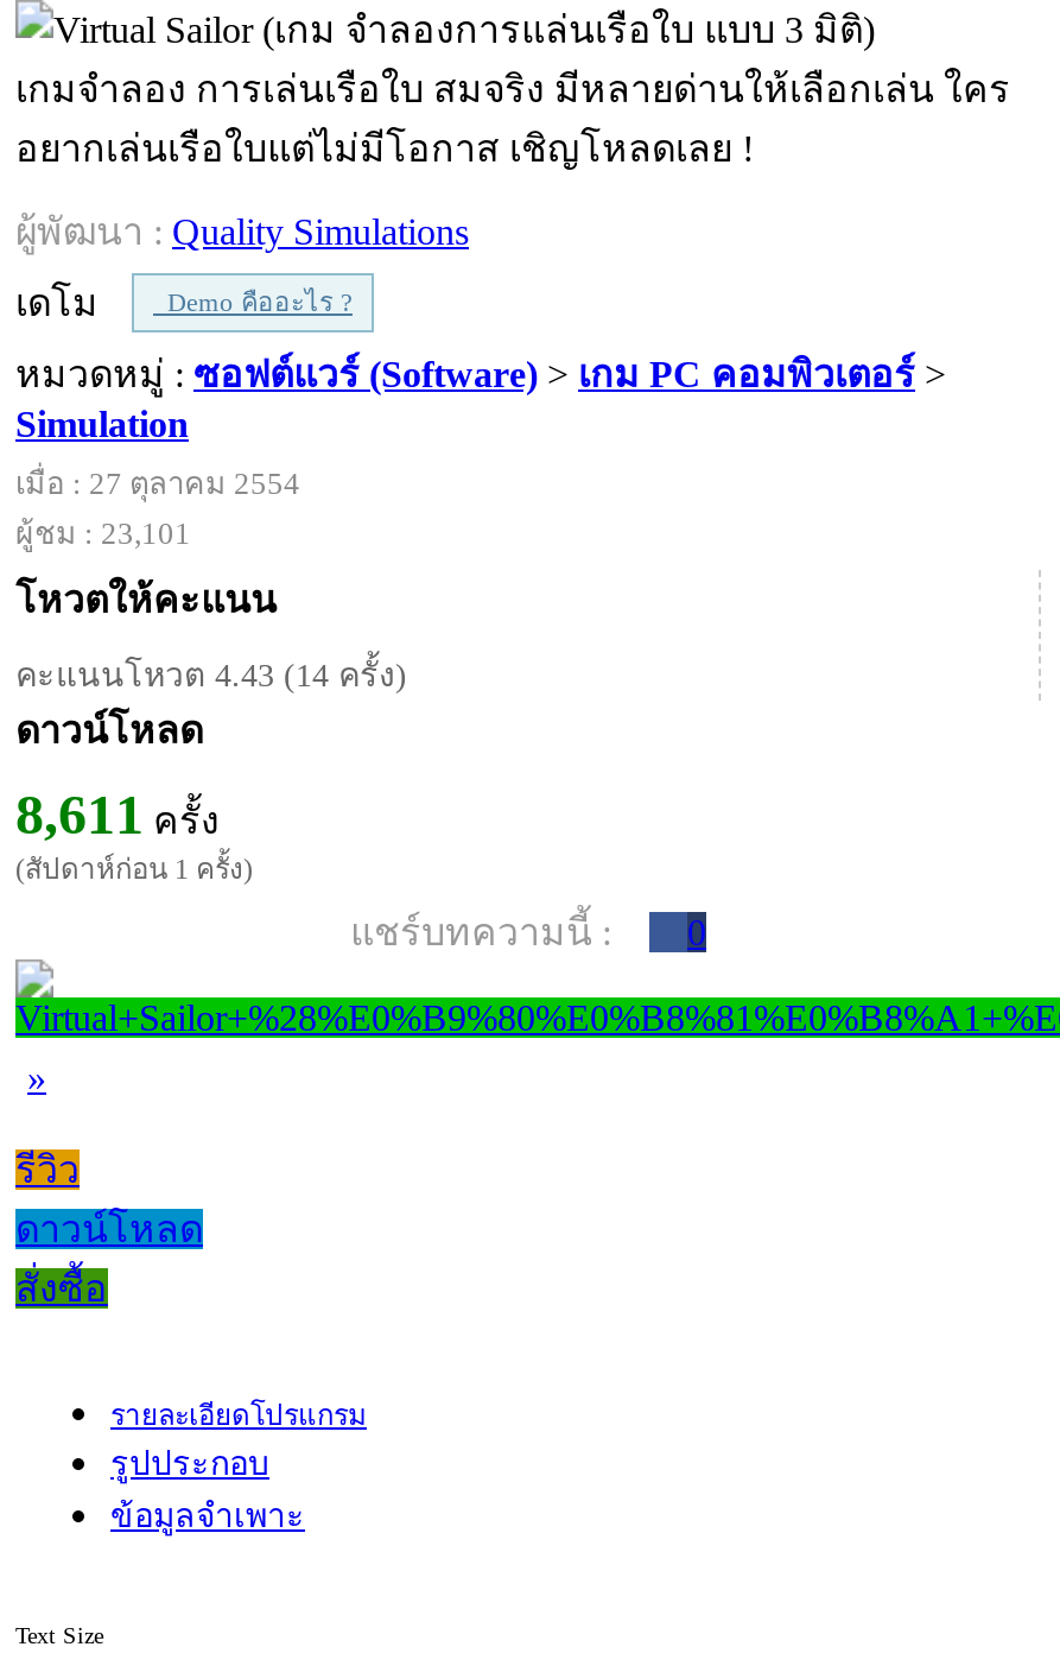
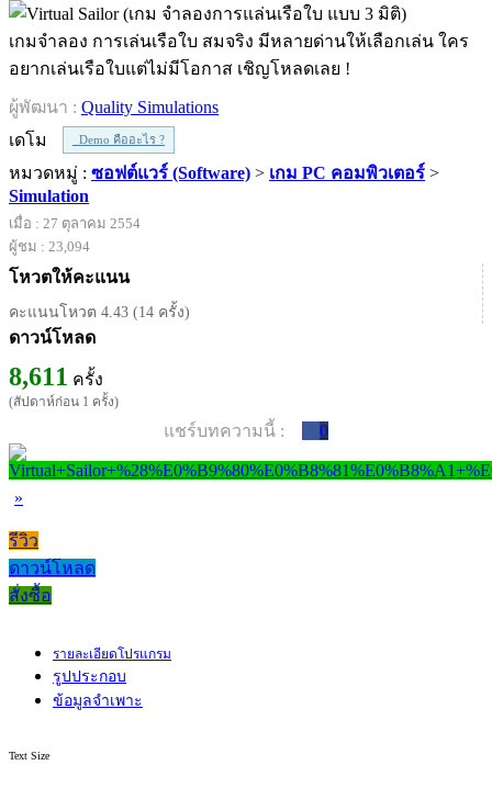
[15,517,191,552] ผู้ชม : 23,101 -> [9,239,90,255] ผู้ชม : 23,094

